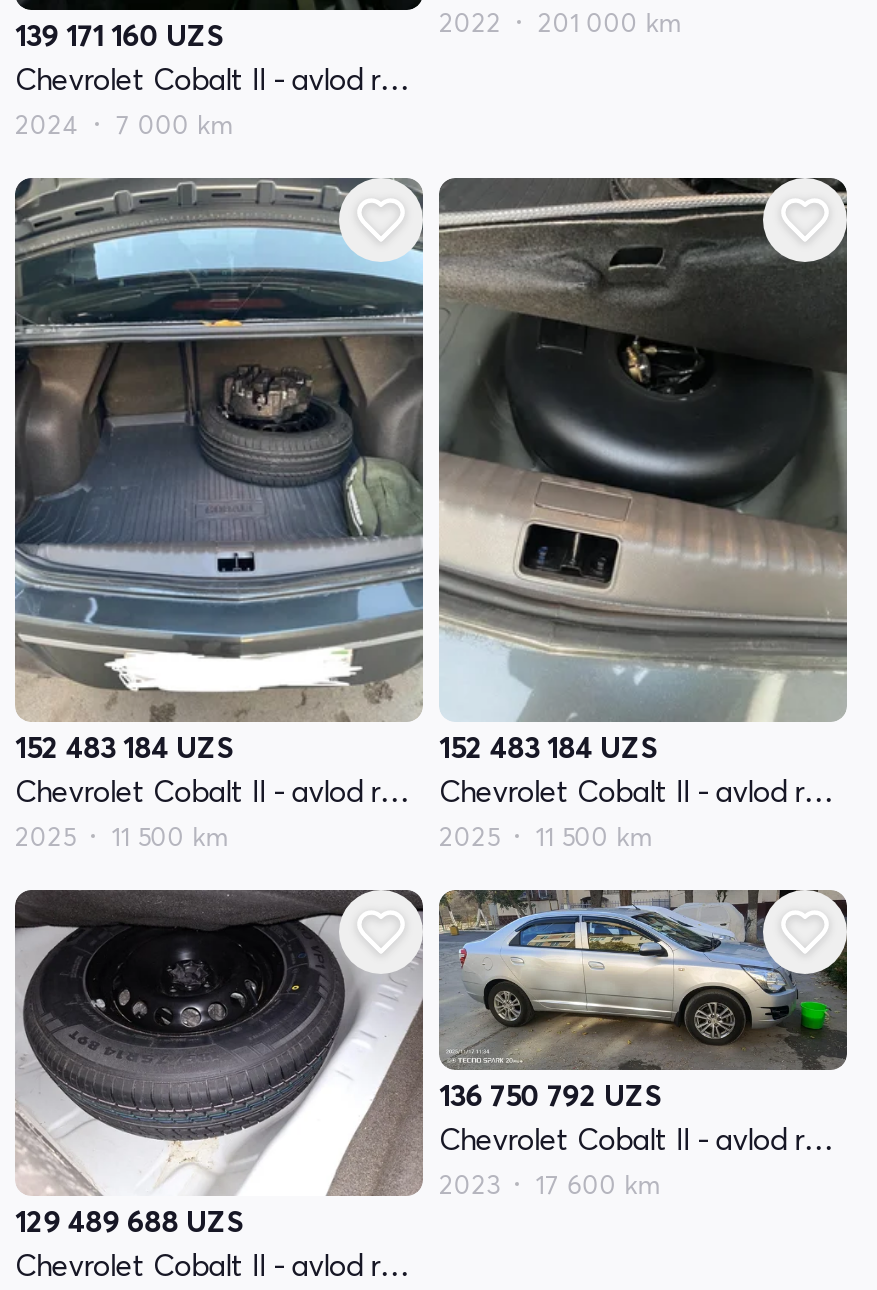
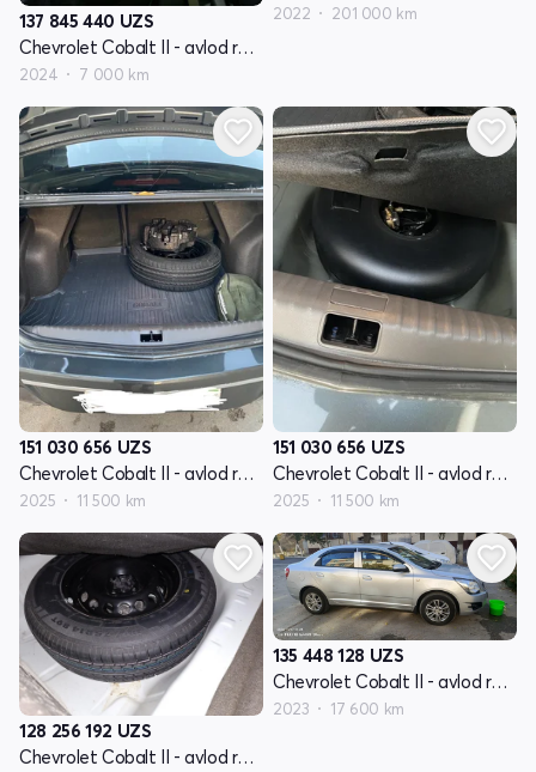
[15,15,224,53] 139 171 160 UZS -> [19,9,154,32] 137 845 440 UZS
[15,727,234,765] 152 483 184 UZS -> [19,435,151,458] 151 030 656 UZS
[439,727,658,765] 152 483 184 UZS -> [273,435,405,458] 151 030 656 UZS
[439,1076,662,1114] 136 750 792 UZS -> [273,644,404,667] 135 448 128 UZS
[15,1201,244,1239] 129 489 688 UZS -> [19,719,151,742] 128 256 192 UZS

